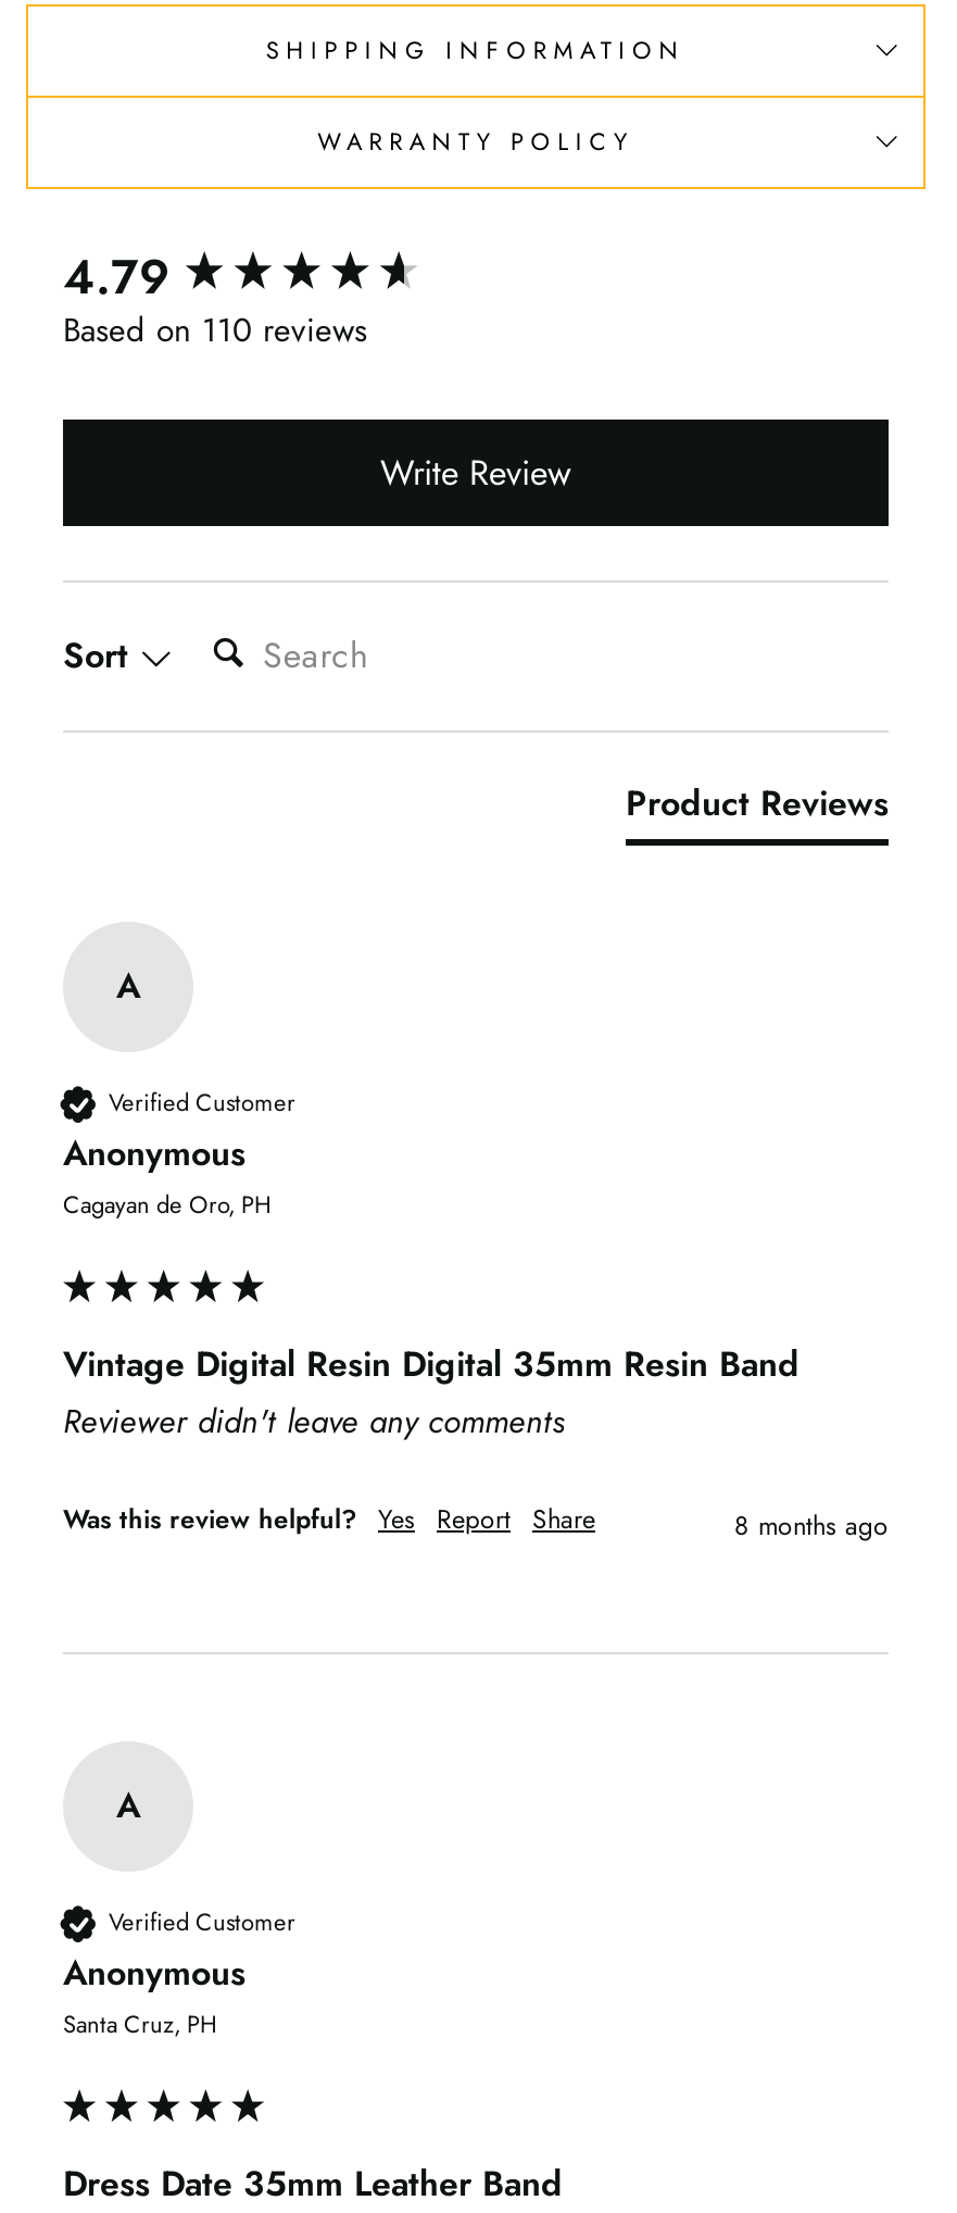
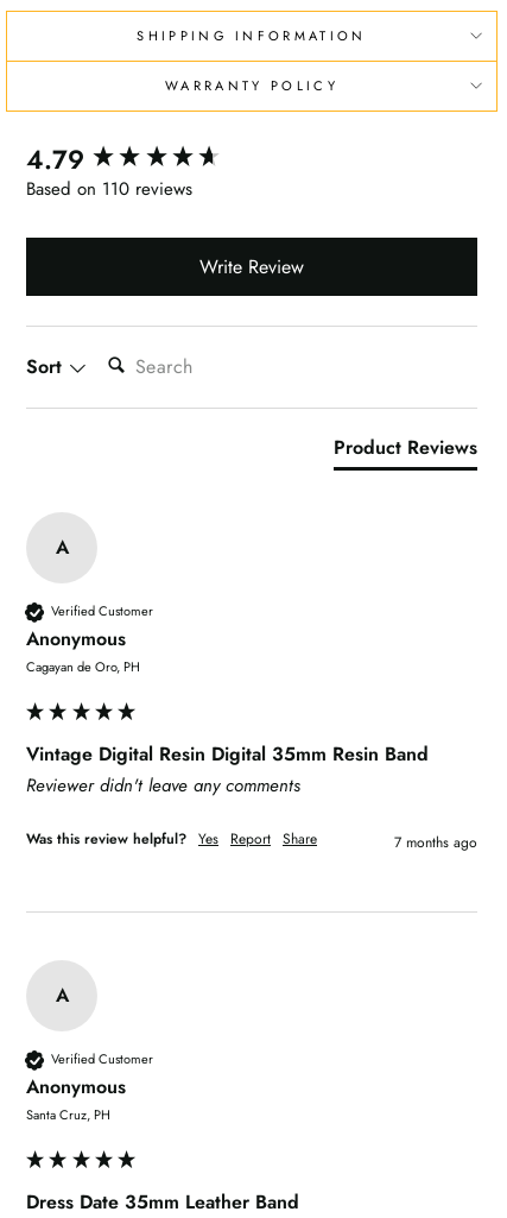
[734,1505,889,1545] 8 months ago -> [394,831,477,853] 7 months ago

